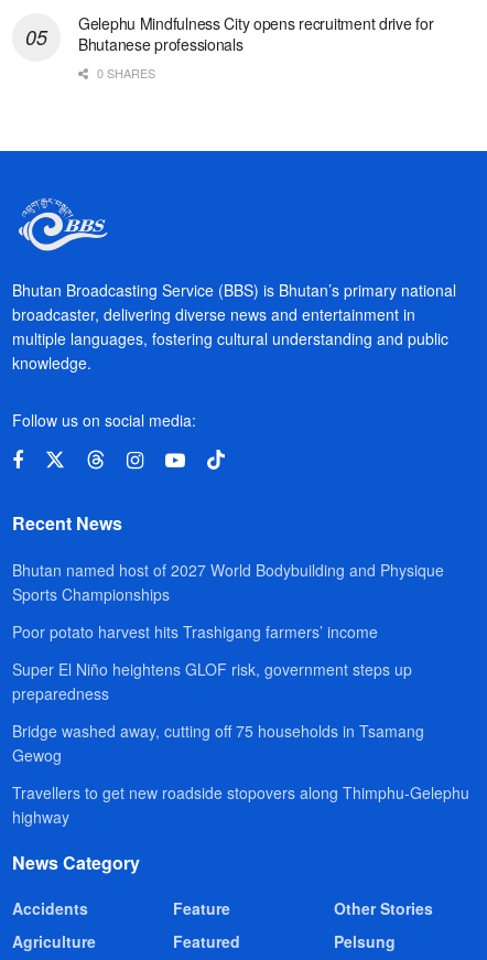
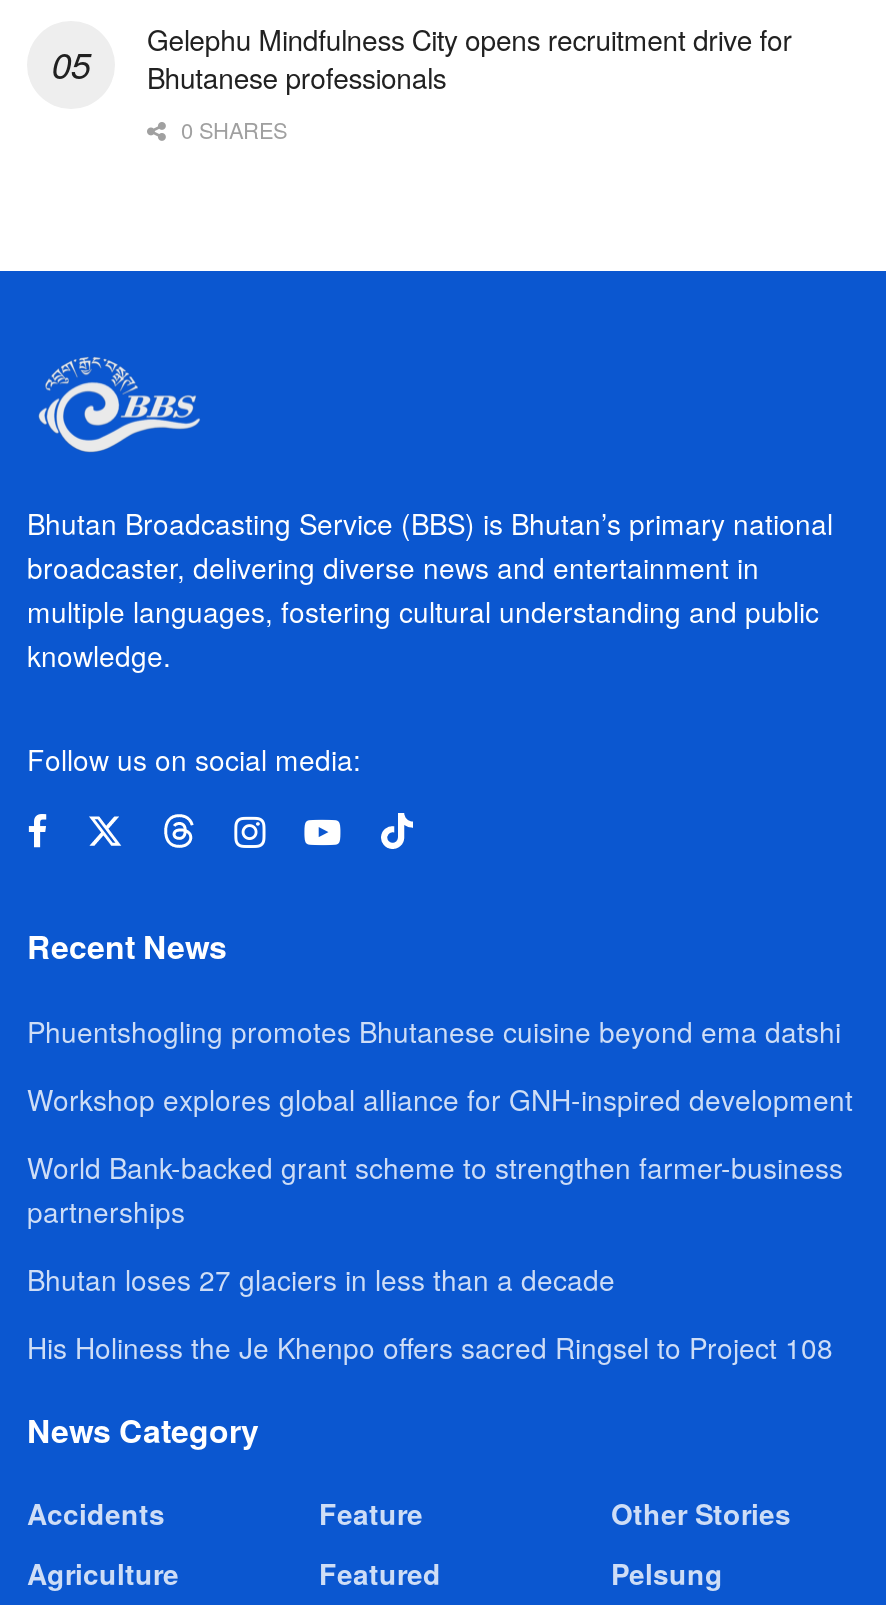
[12,559,444,605] Bhutan named host of 2027 World Bodybuilding and Physique | Sports Championships -> [27,1011,841,1051] Phuentshogling promotes Bhutanese cuisine beyond ema datshi
[12,620,378,642] Poor potato harvest hits Trashigang farmers’ income -> [27,1079,853,1119] Workshop explores global alliance for GNH-inspired development
[12,658,412,704] Super El Niño heightens GLOF risk, government steps up | preparedness -> [27,1147,843,1231] World Bank-backed grant scheme to strengthen farmer-business | partnerships
[12,720,424,766] Bridge washed away, cutting off 75 households in Tsamang | Gewog -> [27,1259,615,1299] Bhutan loses 27 glaciers in less than a decade
[12,781,469,828] Travellers to get new roadside stopovers along Thimphu-Gelephu | highway -> [27,1327,833,1367] His Holiness the Je Khenpo offers sacred Ringsel to Project 108

